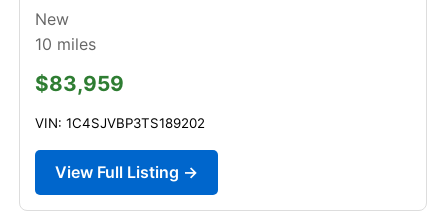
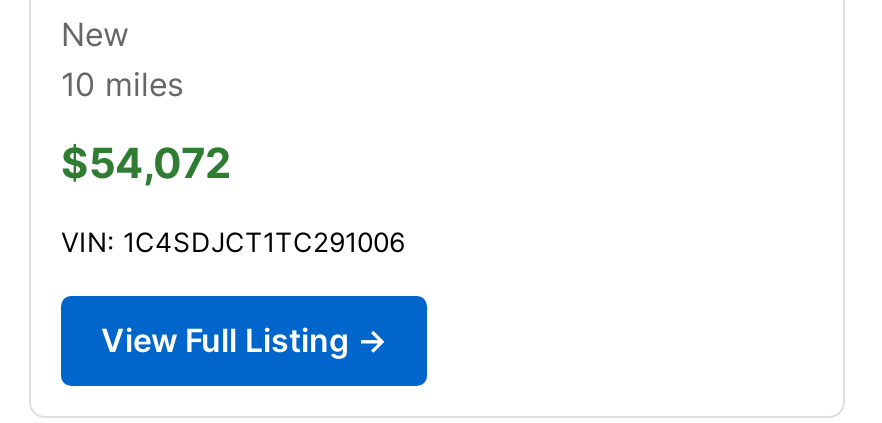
[35,71,124,96] $83,959 -> [61,138,231,188] $54,072
[35,115,205,131] VIN: 1C4SJVBP3TS189202 -> [61,226,405,258] VIN: 1C4SDJCT1TC291006

